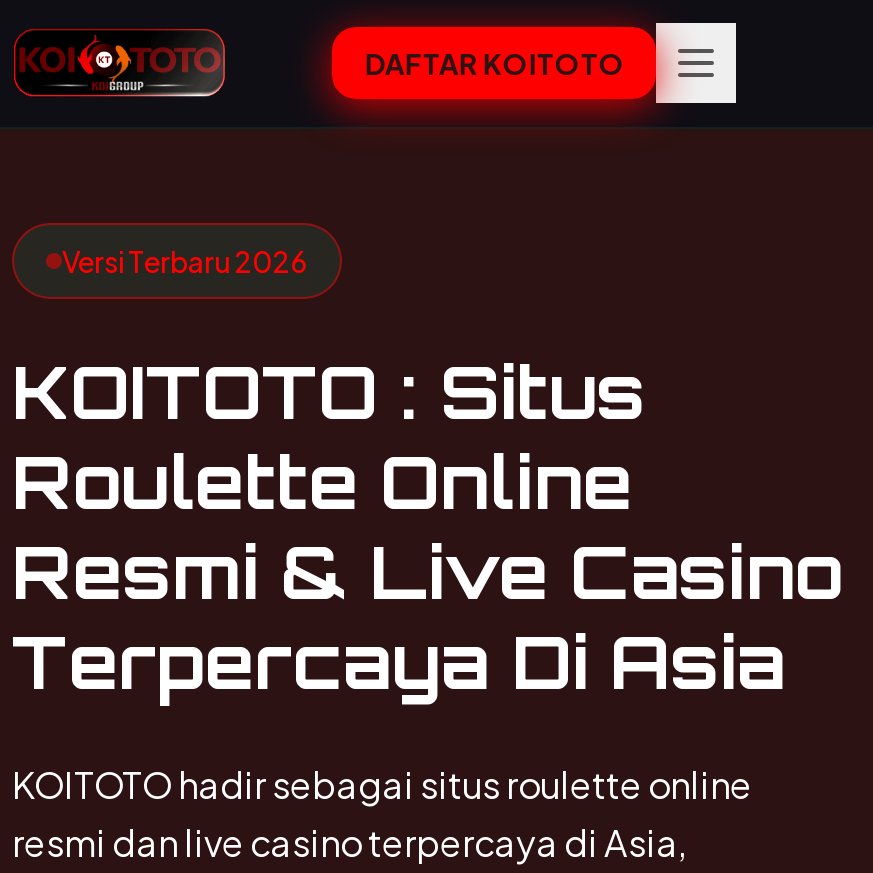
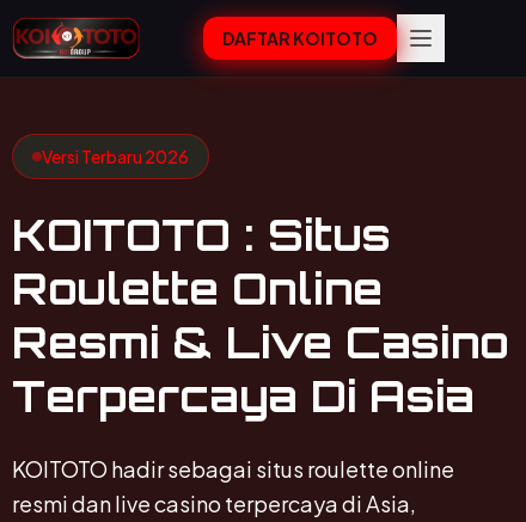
[30,31,226,99] [image] -> [17,18,139,60] [image]

